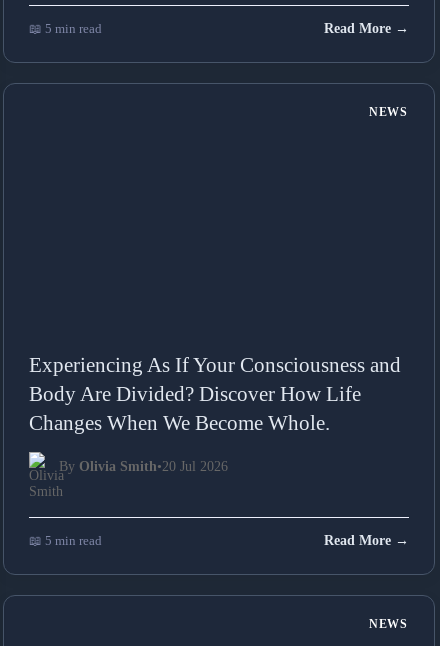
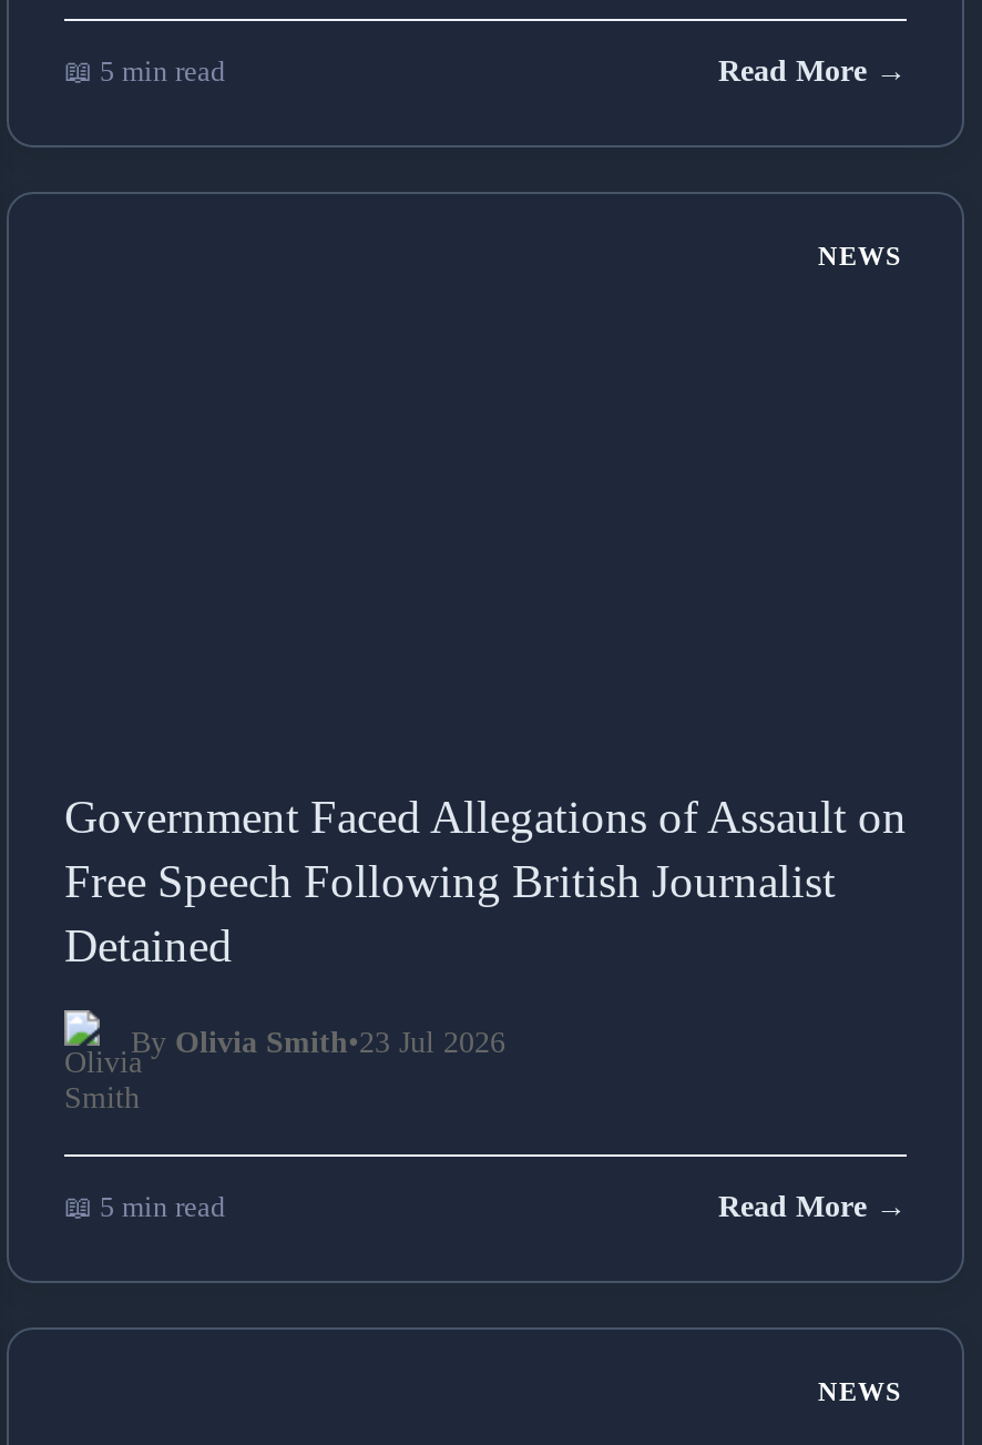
[29,352,401,433] Experiencing As If Your Consciousness and | Body Are Divided? Discover How Life | Changes When We Become Whole. -> [64,790,907,969] Government Faced Allegations of Assault on | Free Speech Following British Journalist | Detained
[59,458,228,473] By Olivia Smith•20 Jul 2026 -> [131,1025,505,1058] By Olivia Smith•23 Jul 2026

